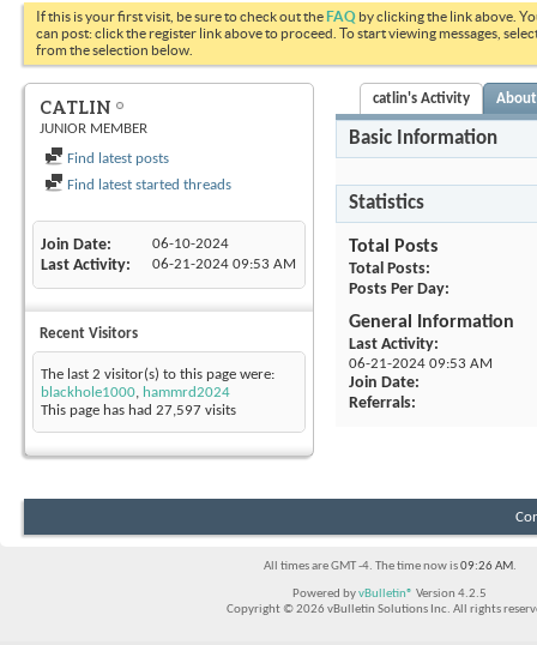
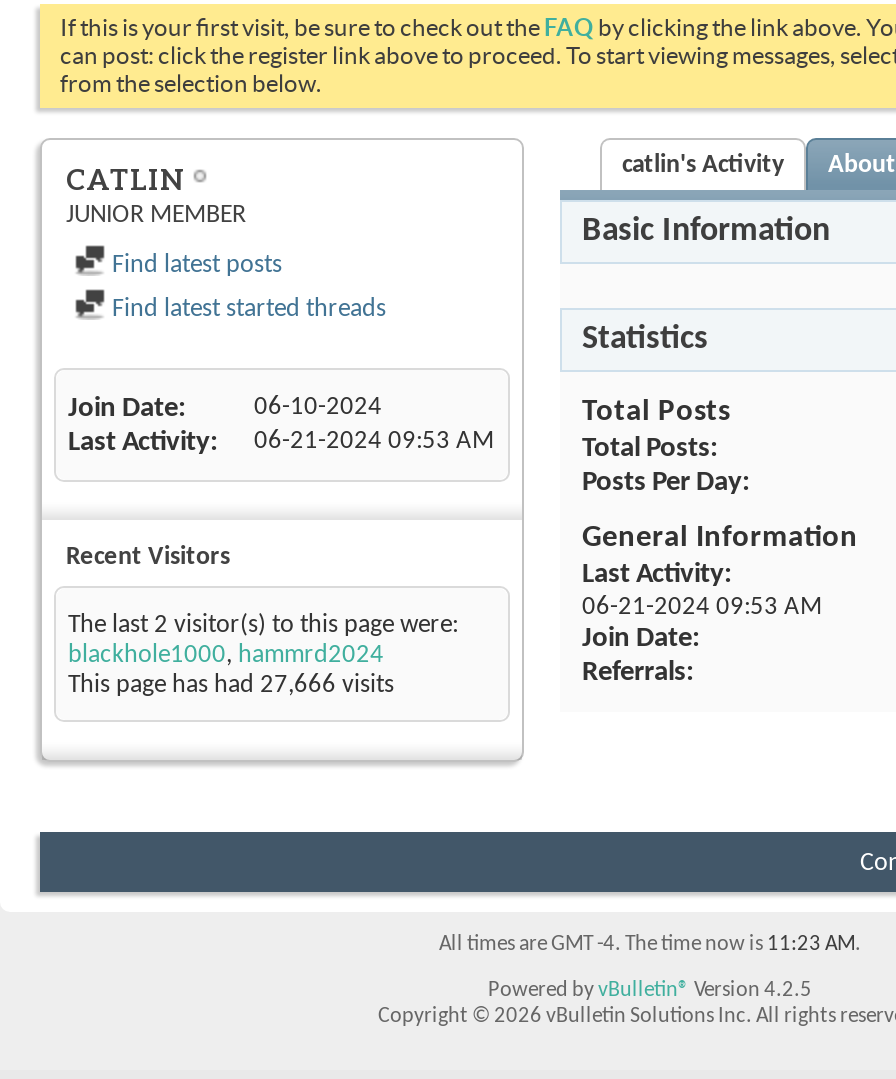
[41,403,236,419] This page has had 27,597 visits -> [68,673,394,699] This page has had 27,666 visits
[263,560,516,573] All times are GMT -4. The time now is 09:26 AM. -> [439,935,861,957] All times are GMT -4. The time now is 11:23 AM.

